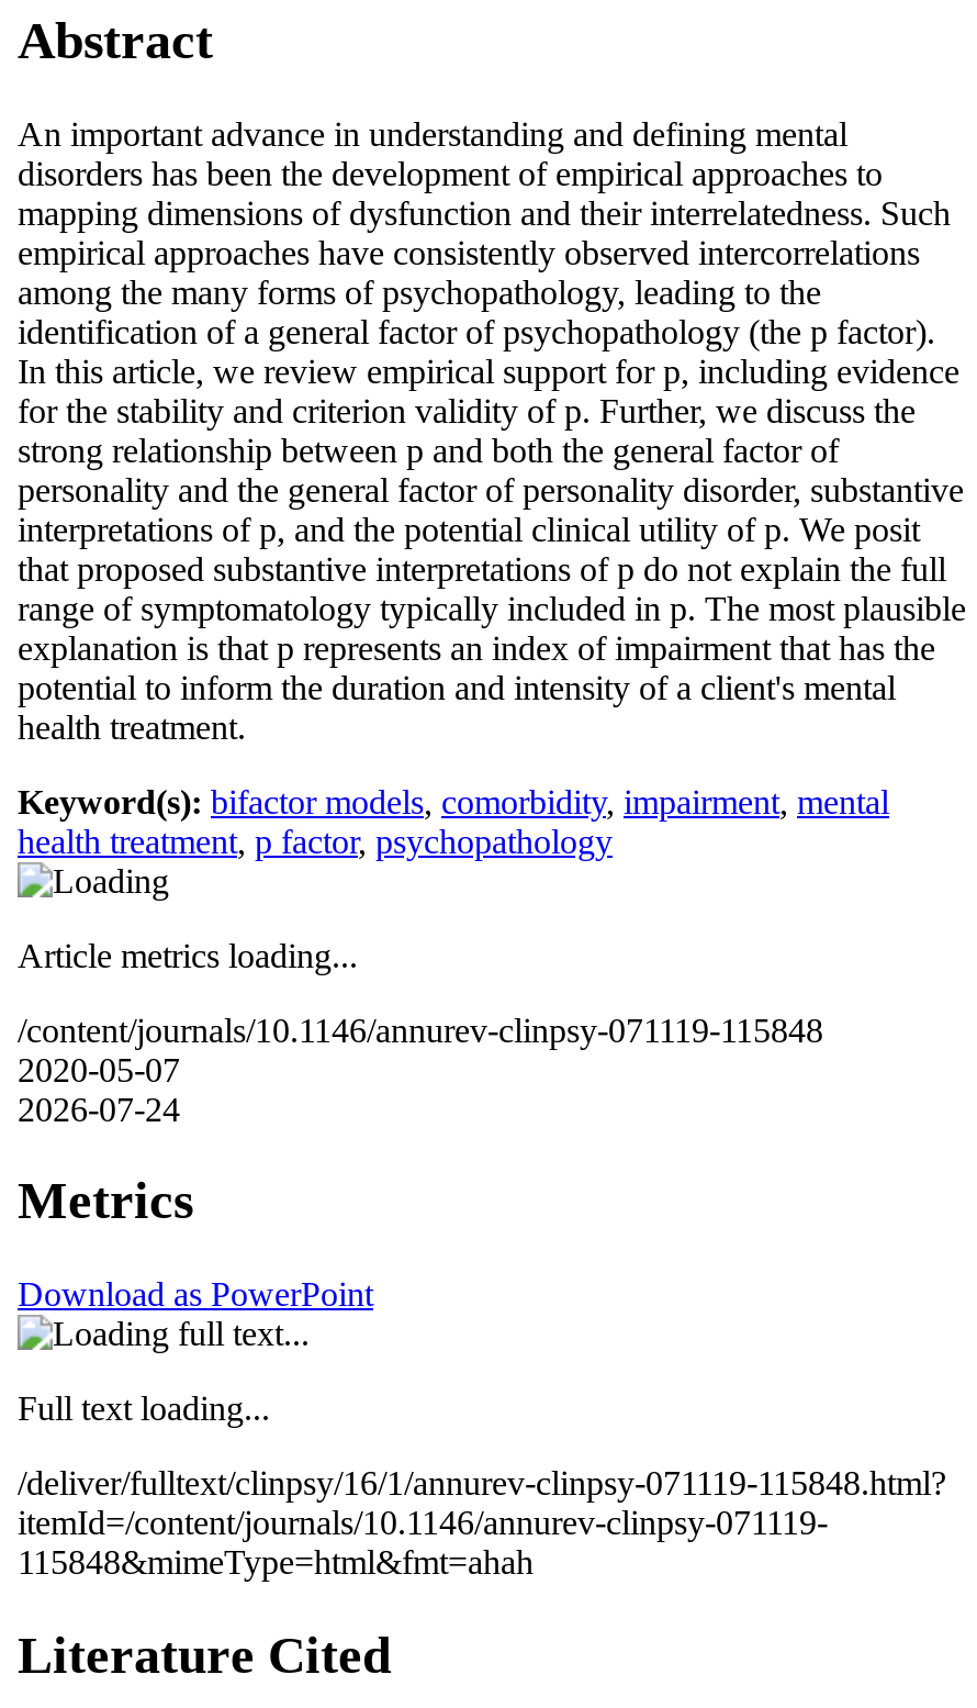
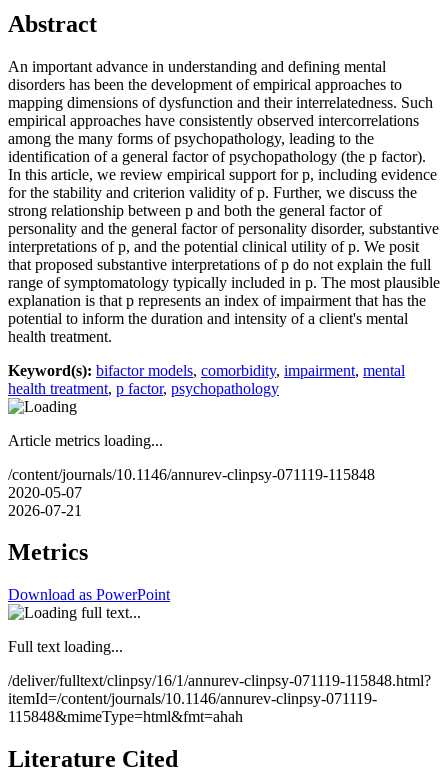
[18,1090,180,1127] 2026-07-24 -> [8,502,82,519] 2026-07-21

